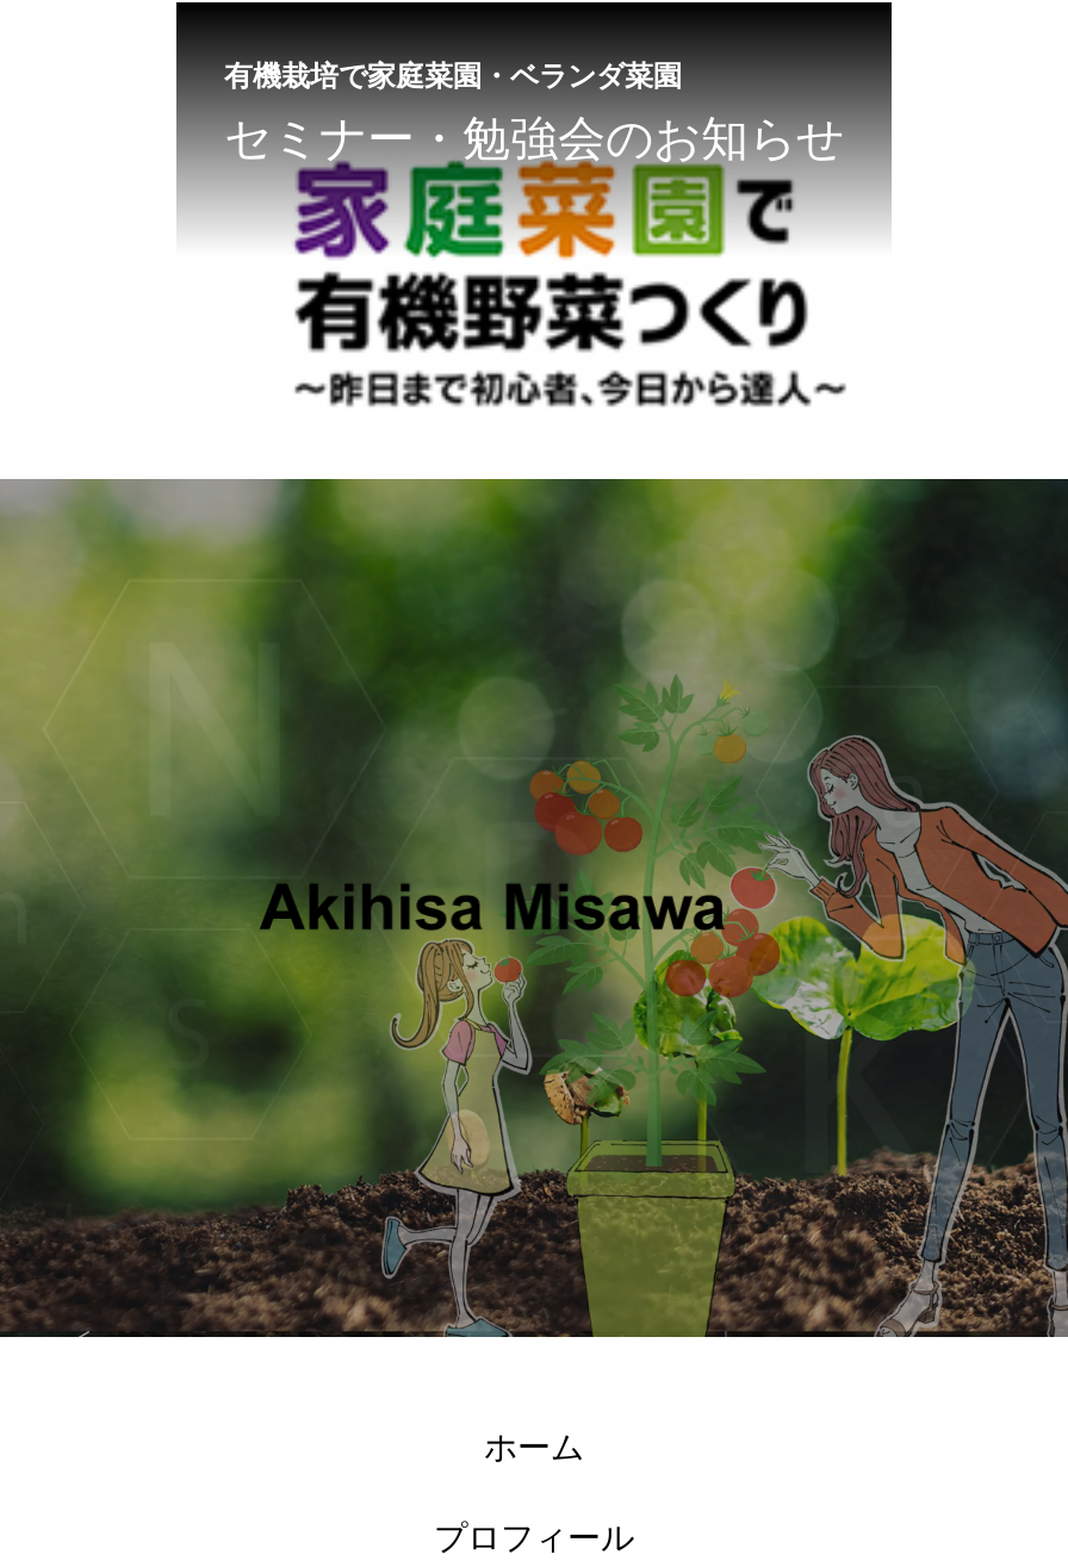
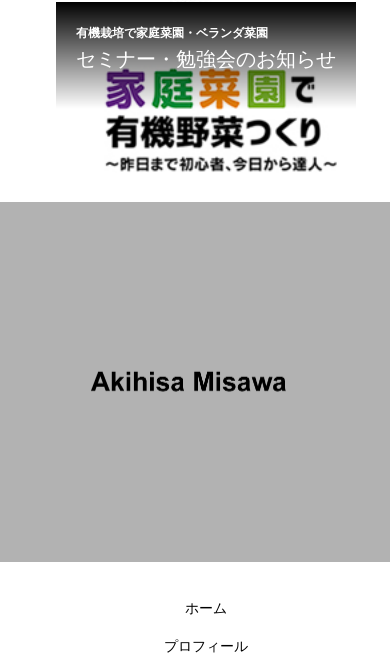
[7,479,1061,1337] [image] -> none

